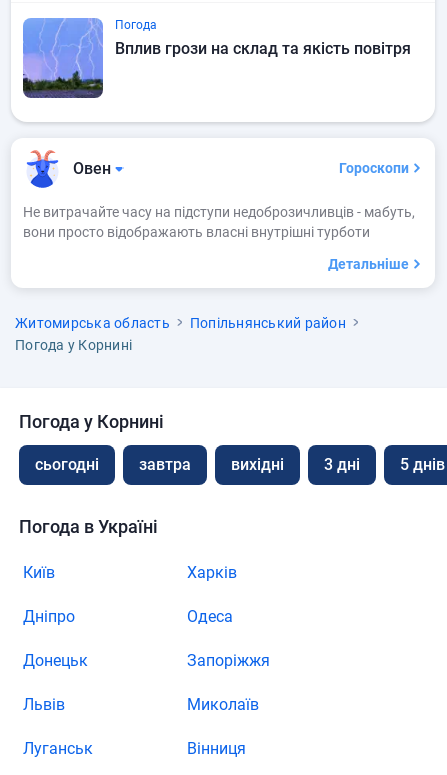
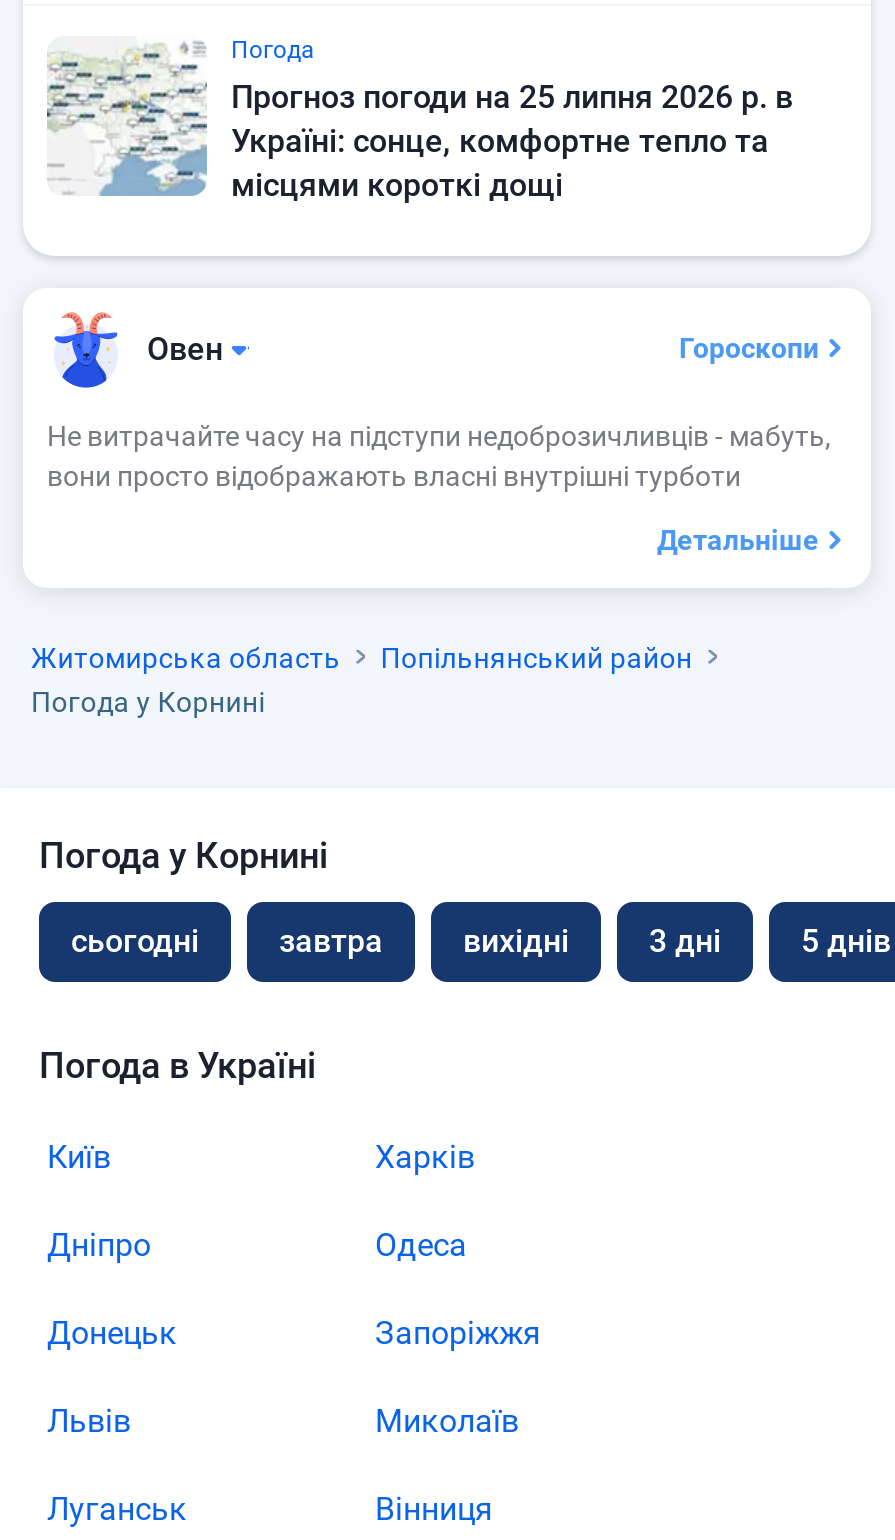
[22,17,411,99] [image] | Вплив грози на склад та якість повітря -> [45,36,793,204] [image] | Прогноз погоди на 25 липня 2026 р. в | Україні: сонце, комфортне тепло та | місцями короткі дощі

